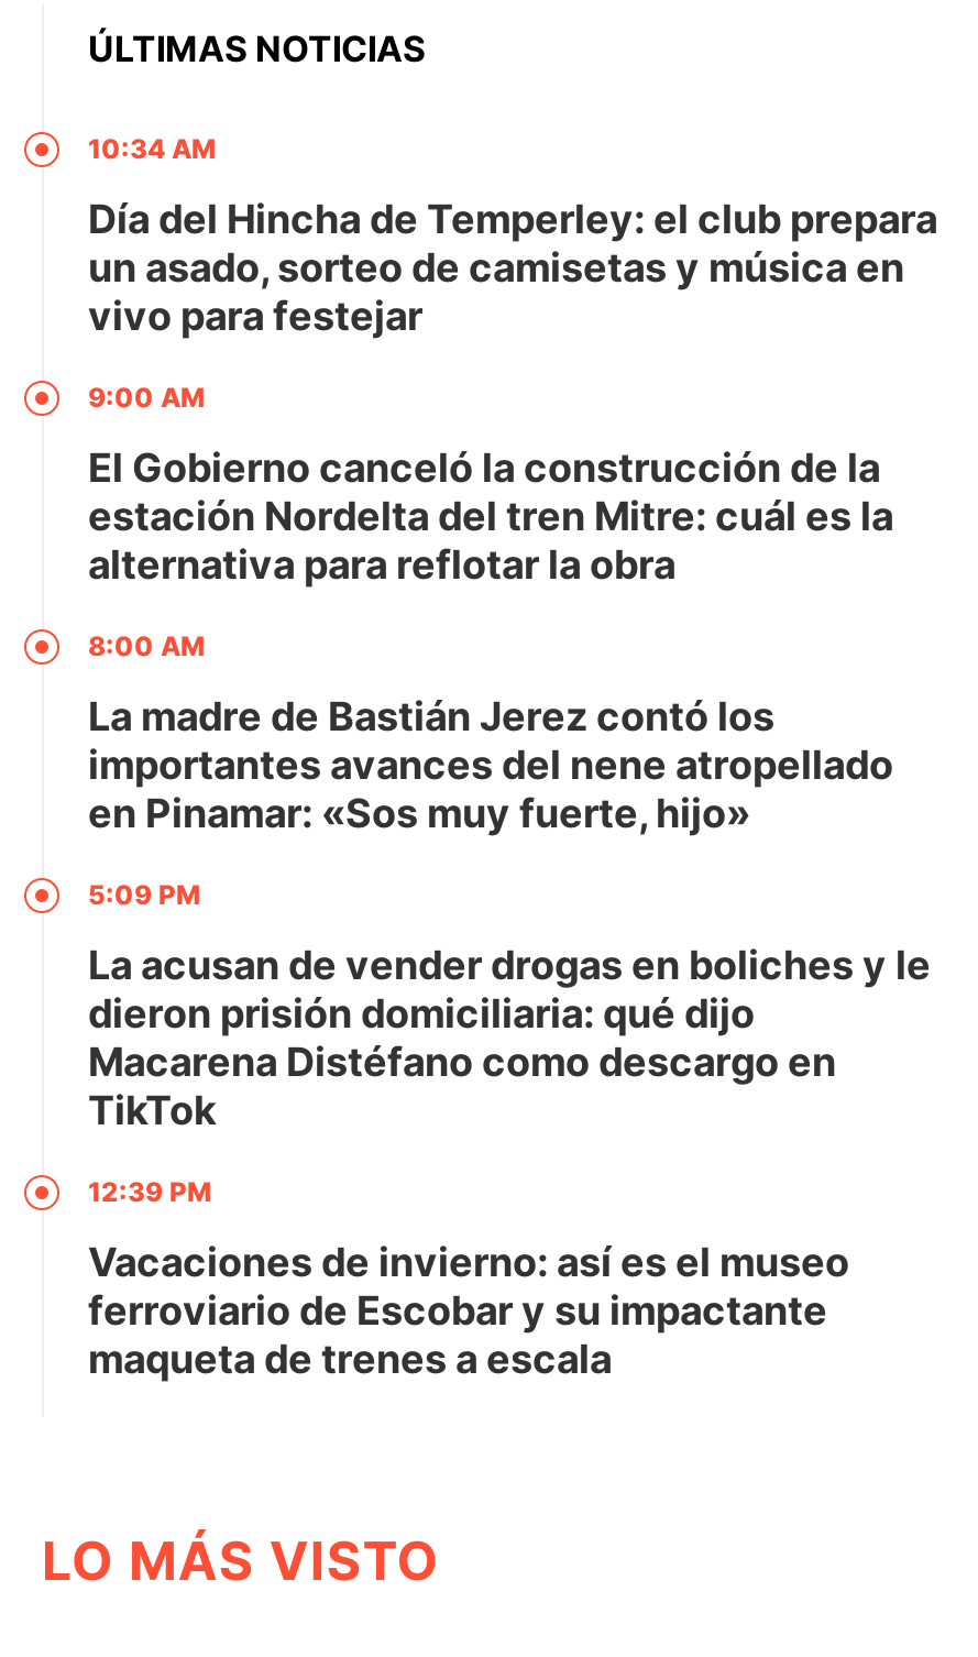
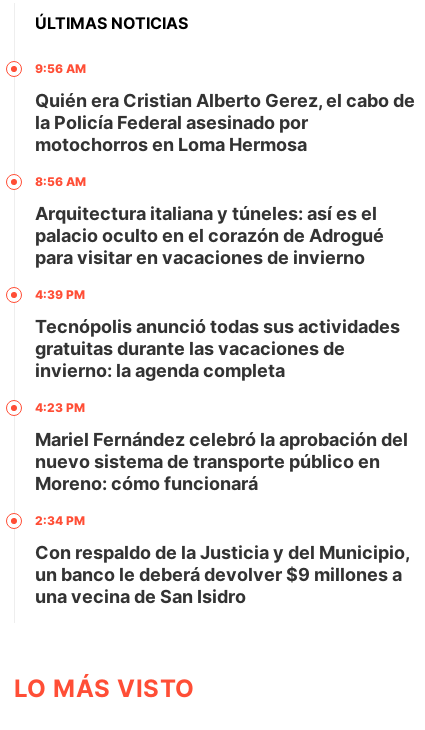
[88,132,216,165] 10:34 AM -> [35,61,86,76] 9:56 AM
[88,196,937,339] Día del Hincha de Temperley: el club prepara | un asado, sorteo de camisetas y música en | vivo para festejar -> [35,90,415,155] Quién era Cristian Alberto Gerez, el cabo de | la Policía Federal asesinado por | motochorros en Loma Hermosa
[88,381,205,414] 9:00 AM -> [35,174,86,189] 8:56 AM
[88,445,893,588] El Gobierno canceló la construcción de la | estación Nordelta del tren Mitre: cuál es la | alternativa para reflotar la obra -> [35,203,384,268] Arquitectura italiana y túneles: así es el | palacio oculto en el corazón de Adrogué | para visitar en vacaciones de invierno
[88,630,205,663] 8:00 AM -> [35,287,85,302] 4:39 PM
[88,693,893,836] La madre de Bastián Jerez contó los | importantes avances del nene atropellado | en Pinamar: «Sos muy fuerte, hijo» -> [35,316,400,381] Tecnópolis anunció todas sus actividades | gratuitas durante las vacaciones de | invierno: la agenda completa
[88,878,200,911] 5:09 PM -> [35,400,85,415] 4:23 PM
[88,942,931,1133] La acusan de vender drogas en boliches y le | dieron prisión domiciliaria: qué dijo | Macarena Distéfano como descargo en | TikTok -> [35,429,408,494] Mariel Fernández celebró la aprobación del | nuevo sistema de transporte público en | Moreno: cómo funcionará
[88,1175,211,1208] 12:39 PM -> [35,513,85,528] 2:34 PM
[88,1239,849,1382] Vacaciones de invierno: así es el museo | ferroviario de Escobar y su impactante | maqueta de trenes a escala -> [35,542,409,607] Con respaldo de la Justicia y del Municipio, | un banco le deberá devolver $9 millones a | una vecina de San Isidro

